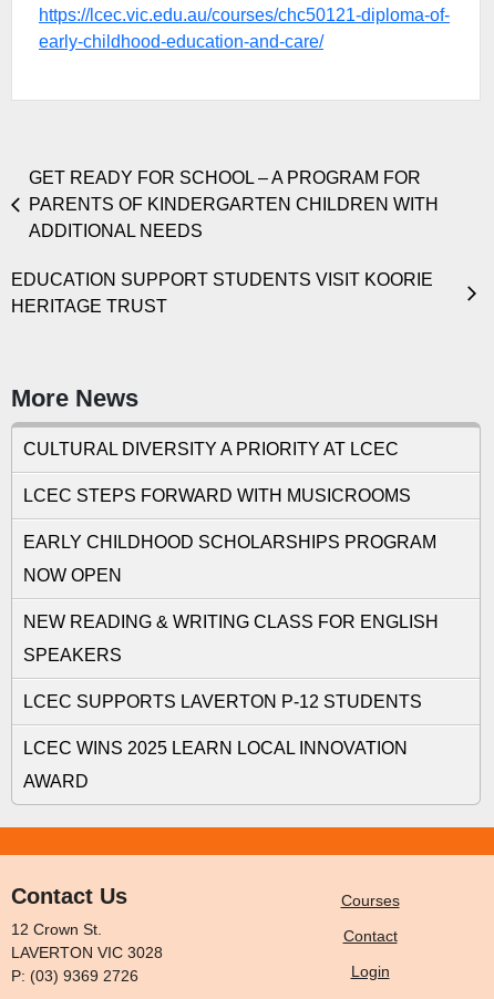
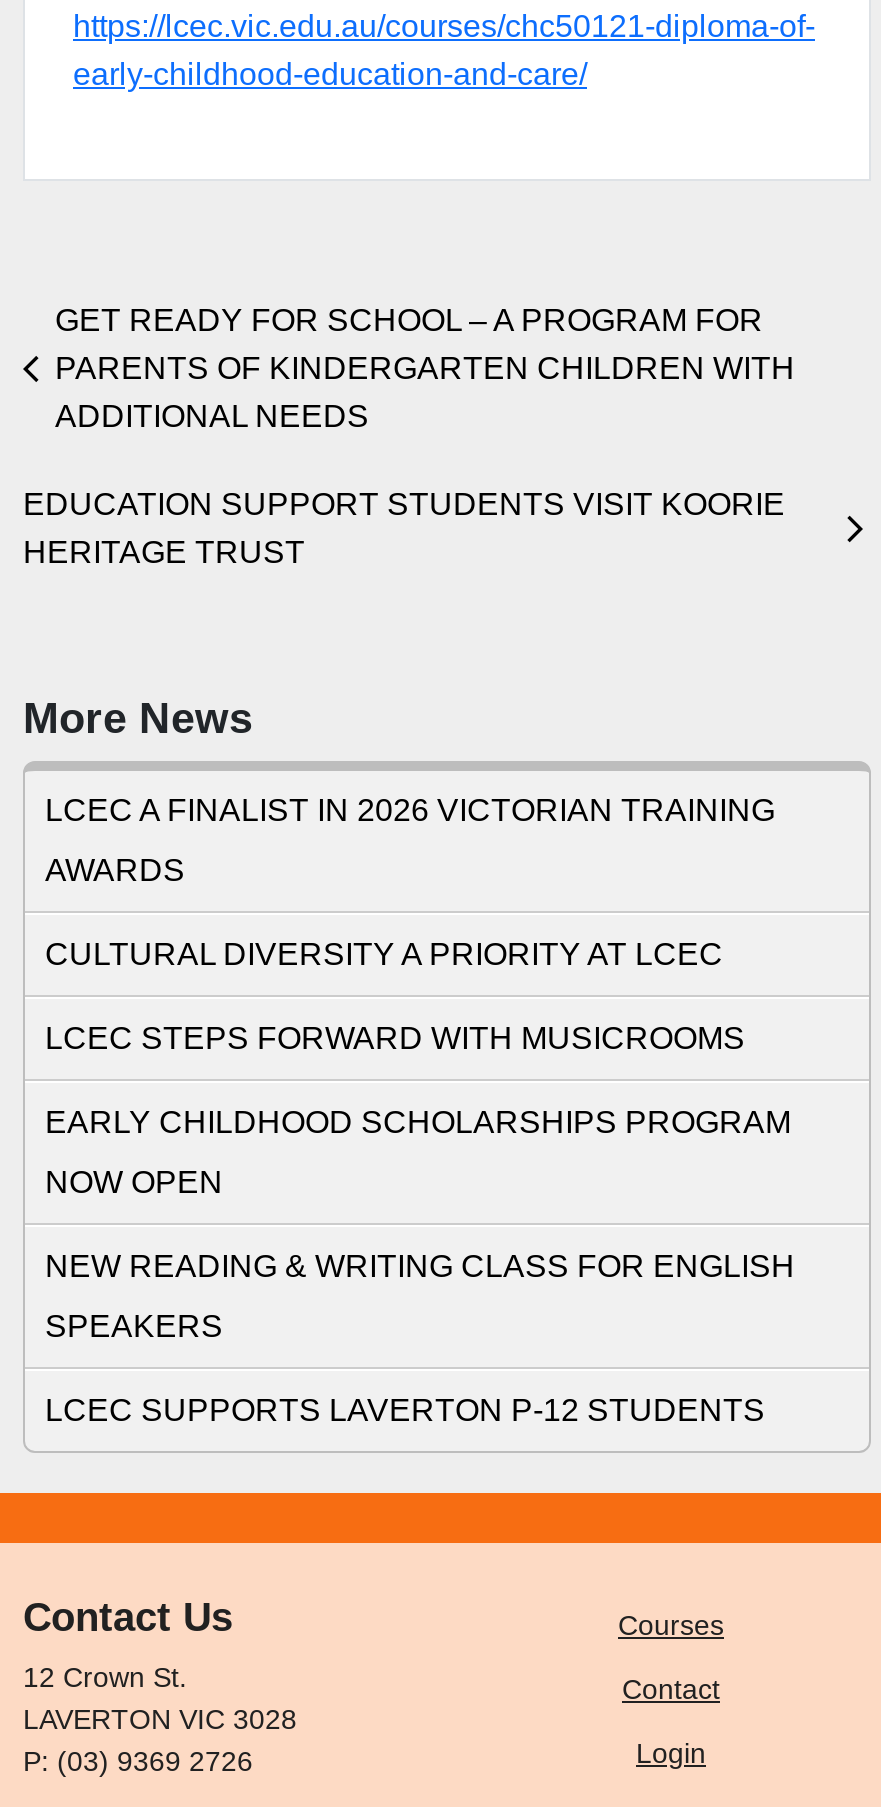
none -> [45,794,775,888] LCEC A FINALIST IN 2026 VICTORIAN TRAINING | AWARDS
moved [23,440,439,711] -> [45,938,795,1428]: CULTURAL DIVERSITY A PRIORITY AT LCEC | LCEC STEPS FORWARD WITH MUSICROOMS | EARLY CHILDHOOD SCHOLARSHIPS PROGRAM | NOW OPEN | NEW READING & WRITING CLASS FOR ENGLISH | SPEAKERS | LCEC SUPPORTS LAVERTON P-12 STUDENTS
[23,739,408,791] LCEC WINS 2025 LEARN LOCAL INNOVATION | AWARD -> none

